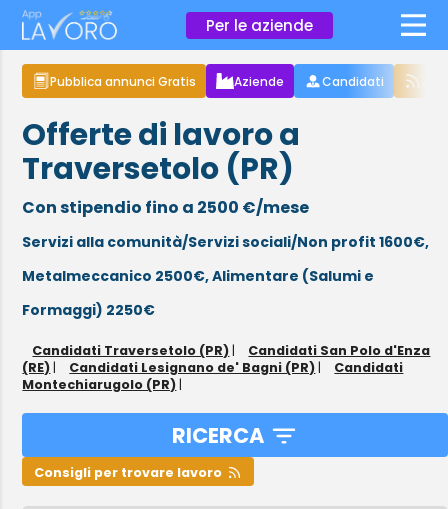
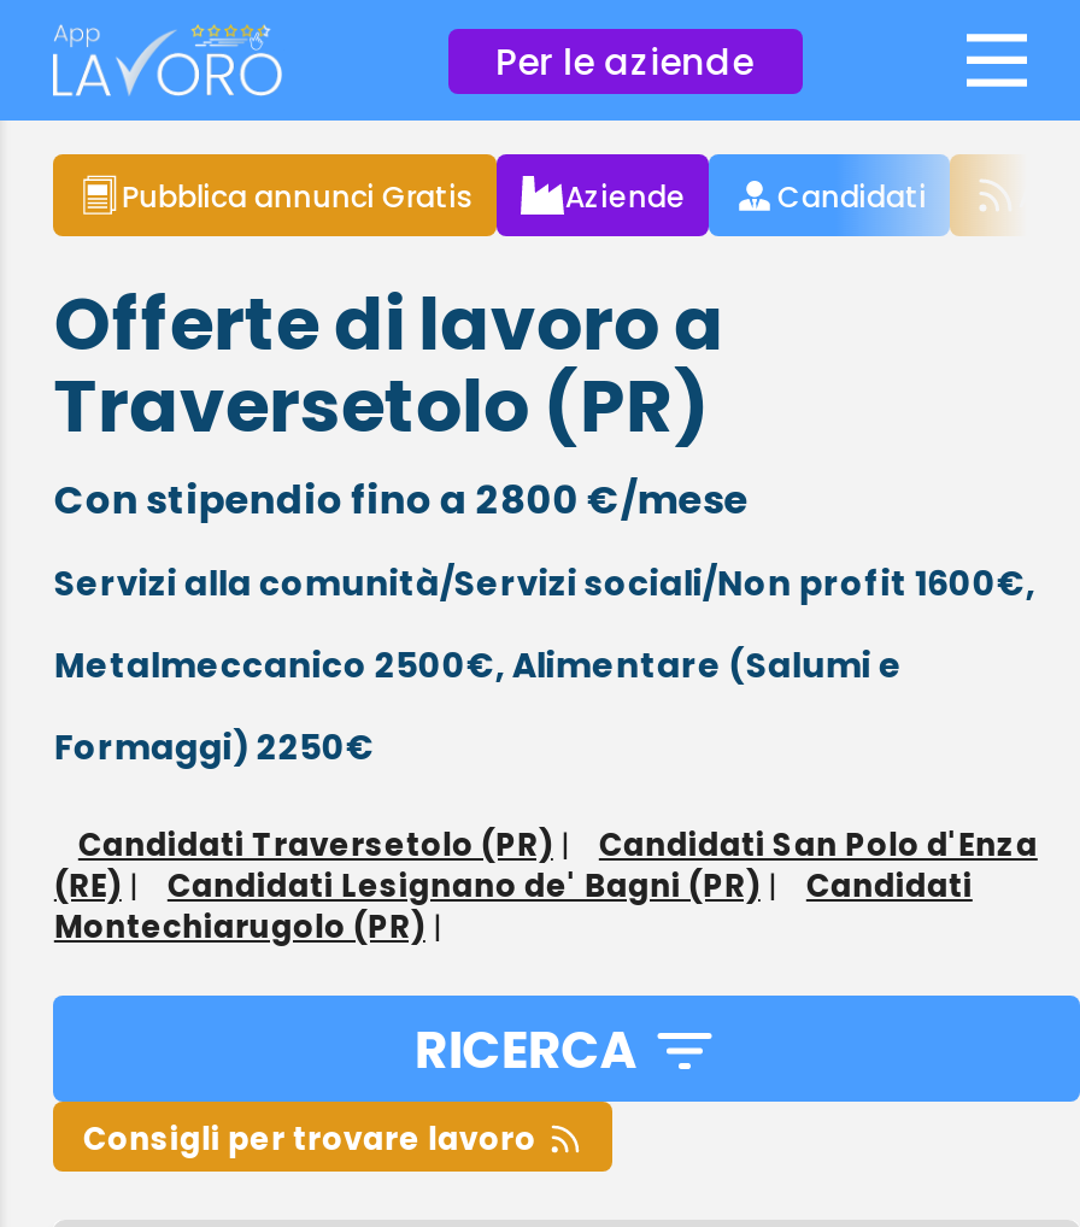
[22,196,309,219] Con stipendio fino a 2500 €/mese -> [54,472,748,528] Con stipendio fino a 2800 €/mese

